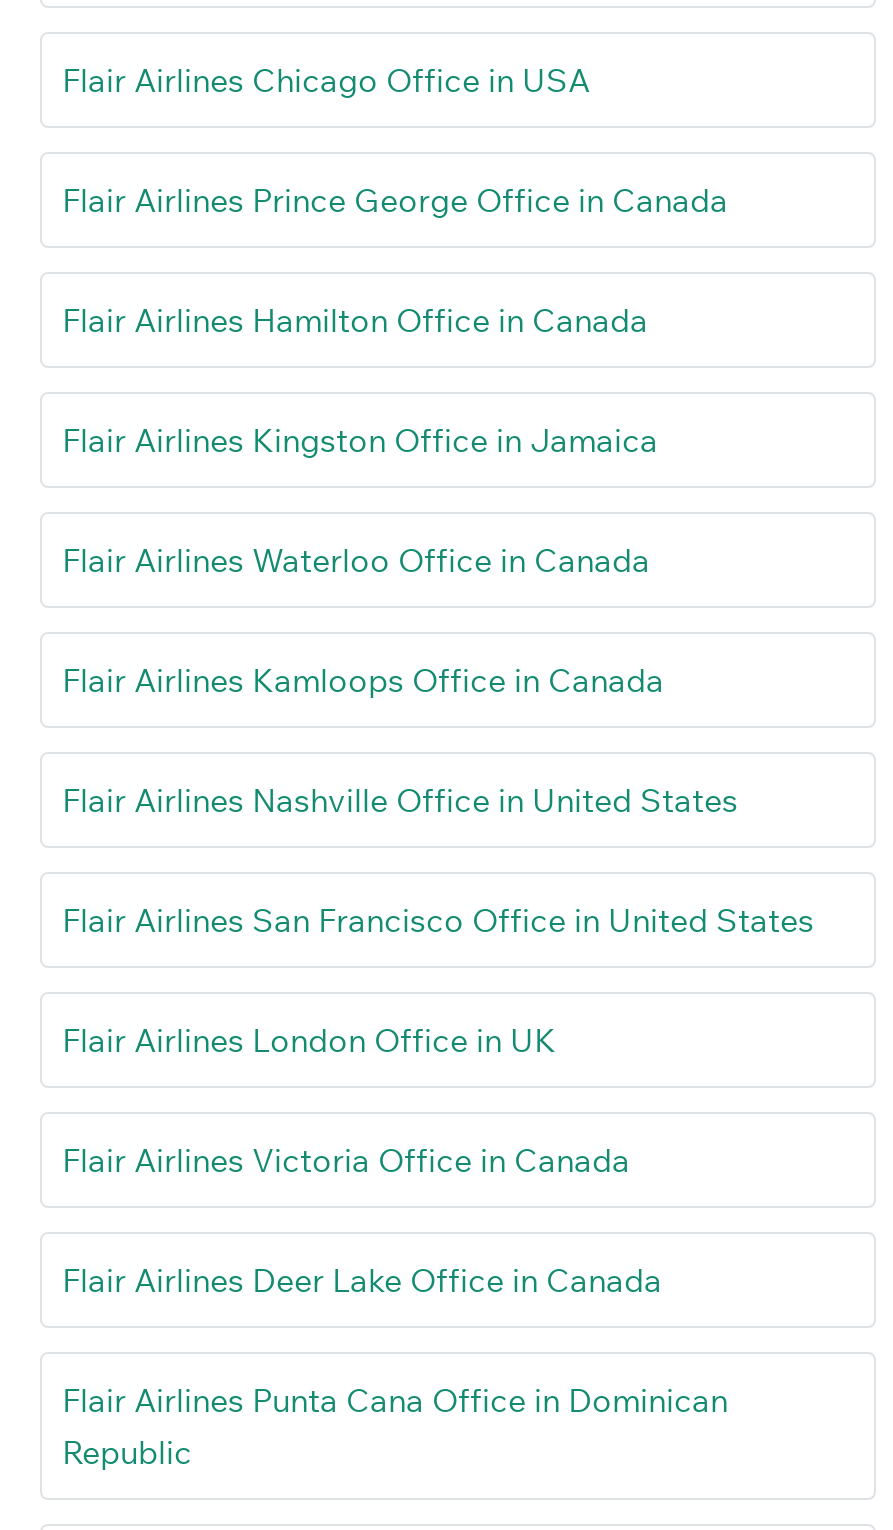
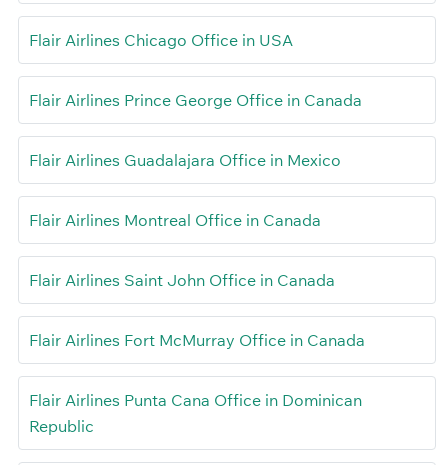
[62,300,814,1300] Flair Airlines Hamilton Office in Canada | Flair Airlines Kingston Office in Jamaica | Flair Airlines Waterloo Office in Canada | Flair Airlines Kamloops Office in Canada | Flair Airlines Nashville Office in United States | Flair Airlines San Francisco Office in United States | Flair Airlines London Office in UK | Flair Airlines Victoria Office in Canada | Flair Airlines Deer Lake Office in Canada -> [29,150,365,350] Flair Airlines Guadalajara Office in Mexico | Flair Airlines Montreal Office in Canada | Flair Airlines Saint John Office in Canada | Flair Airlines Fort McMurray Office in Canada

